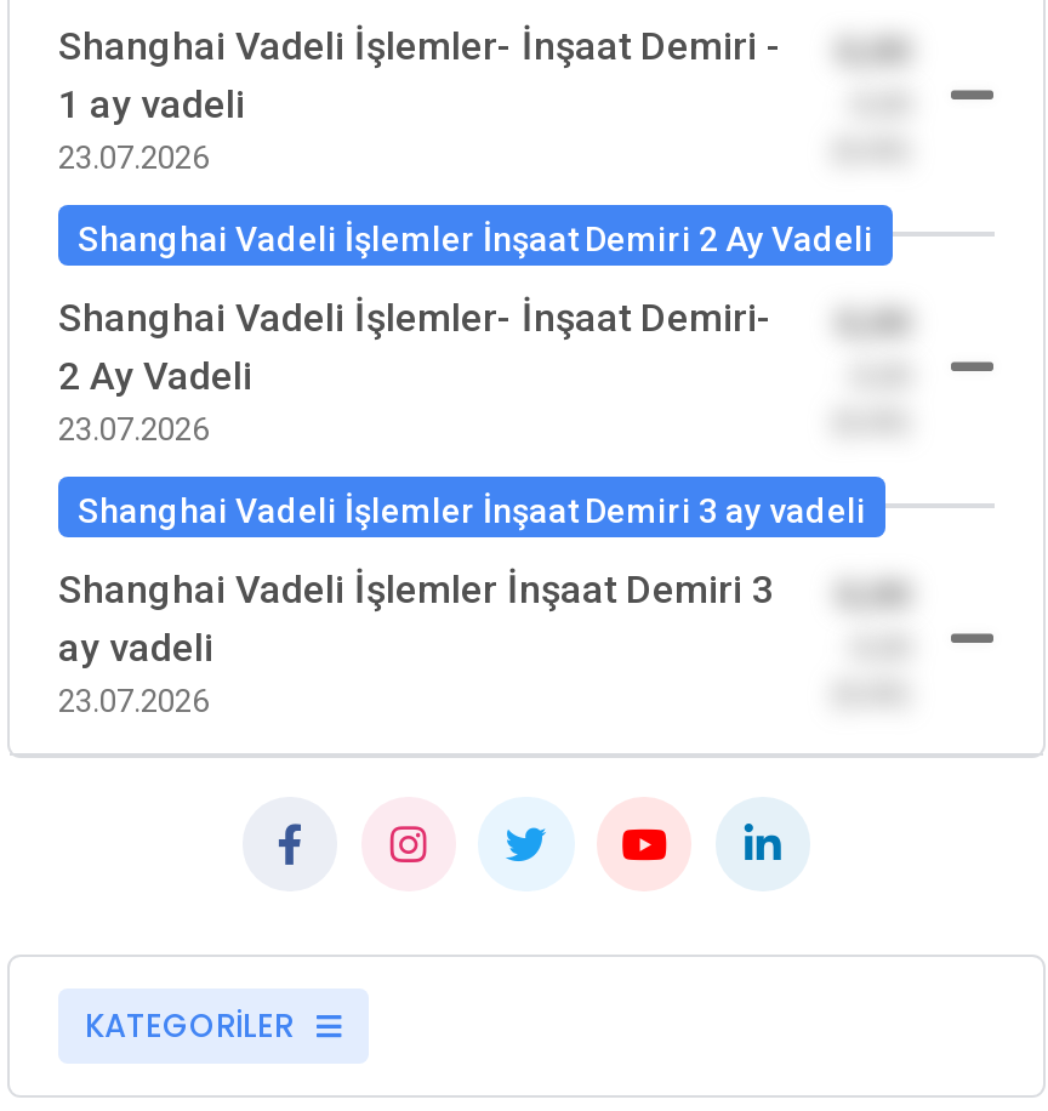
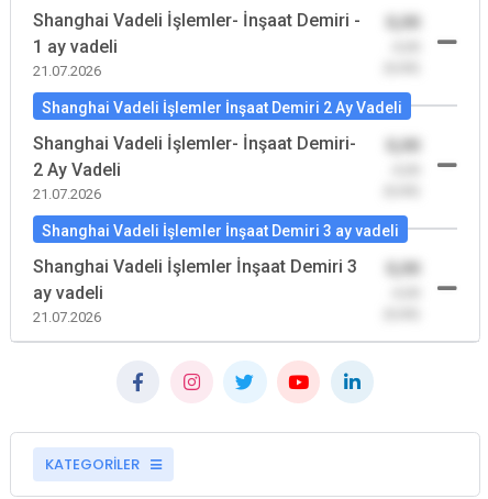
[58,139,209,175] 23.07.2026 -> [33,62,101,79] 21.07.2026
[58,411,209,447] 23.07.2026 -> [33,186,101,202] 21.07.2026
[58,682,209,719] 23.07.2026 -> [33,309,101,325] 21.07.2026

